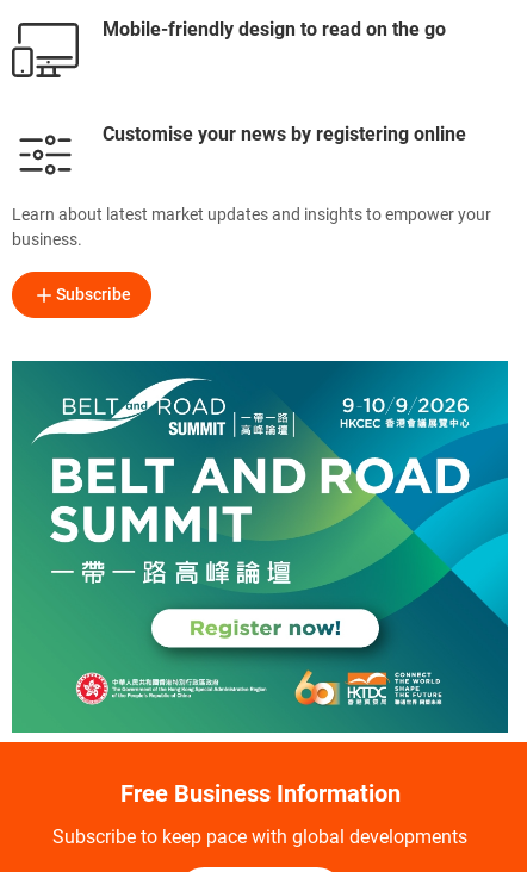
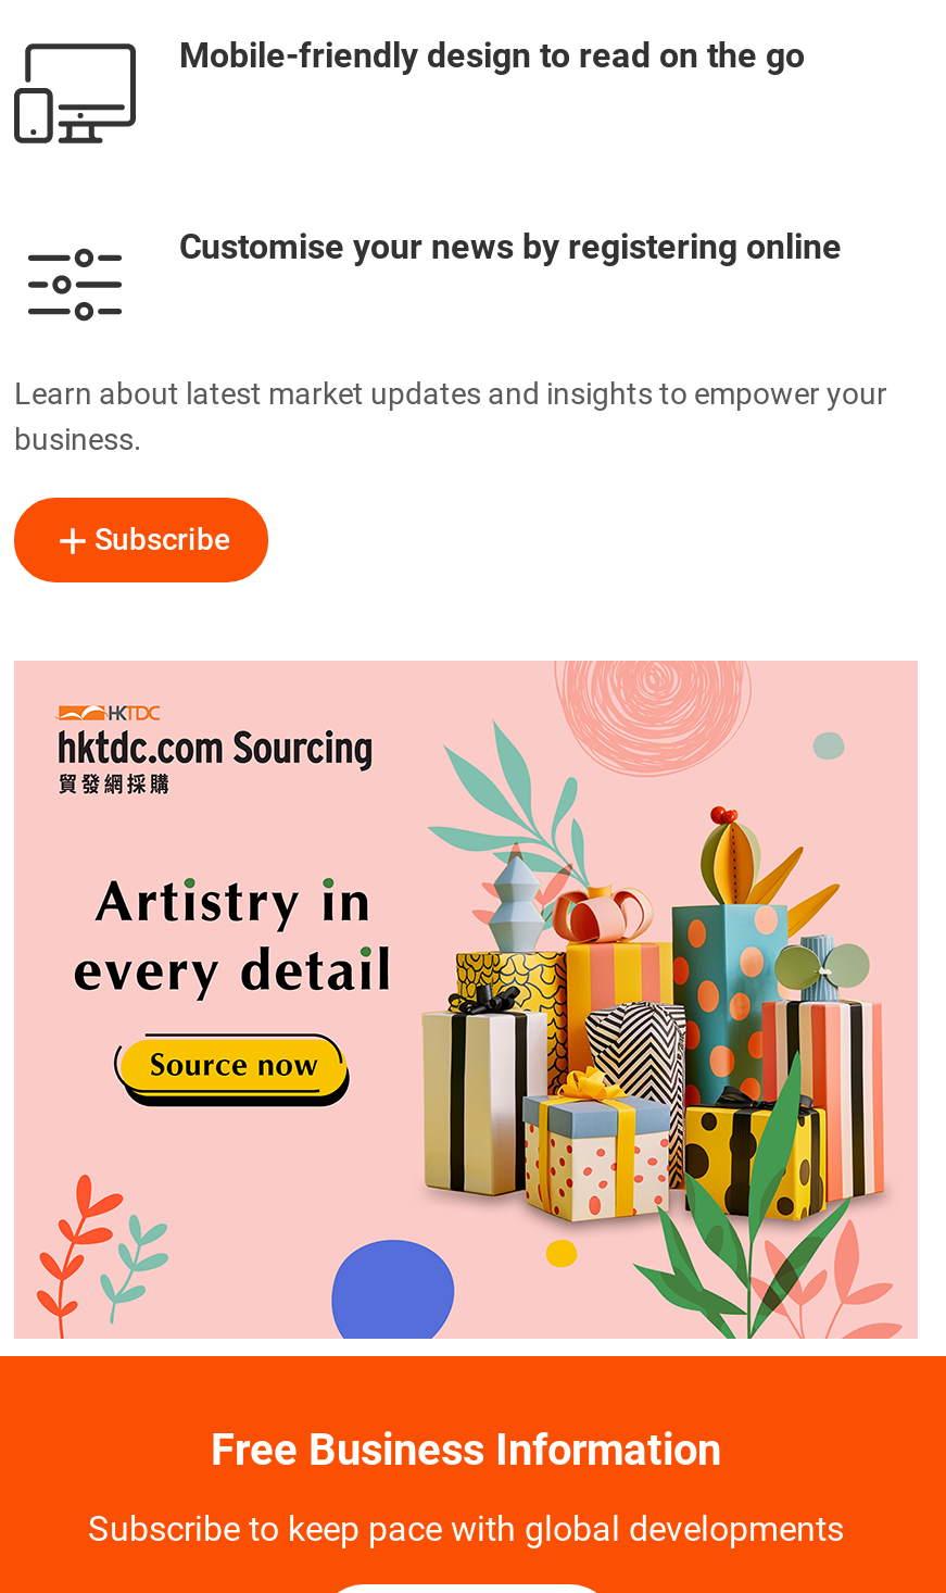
[11,360,509,734] [image] -> [14,661,918,1341] [image]

